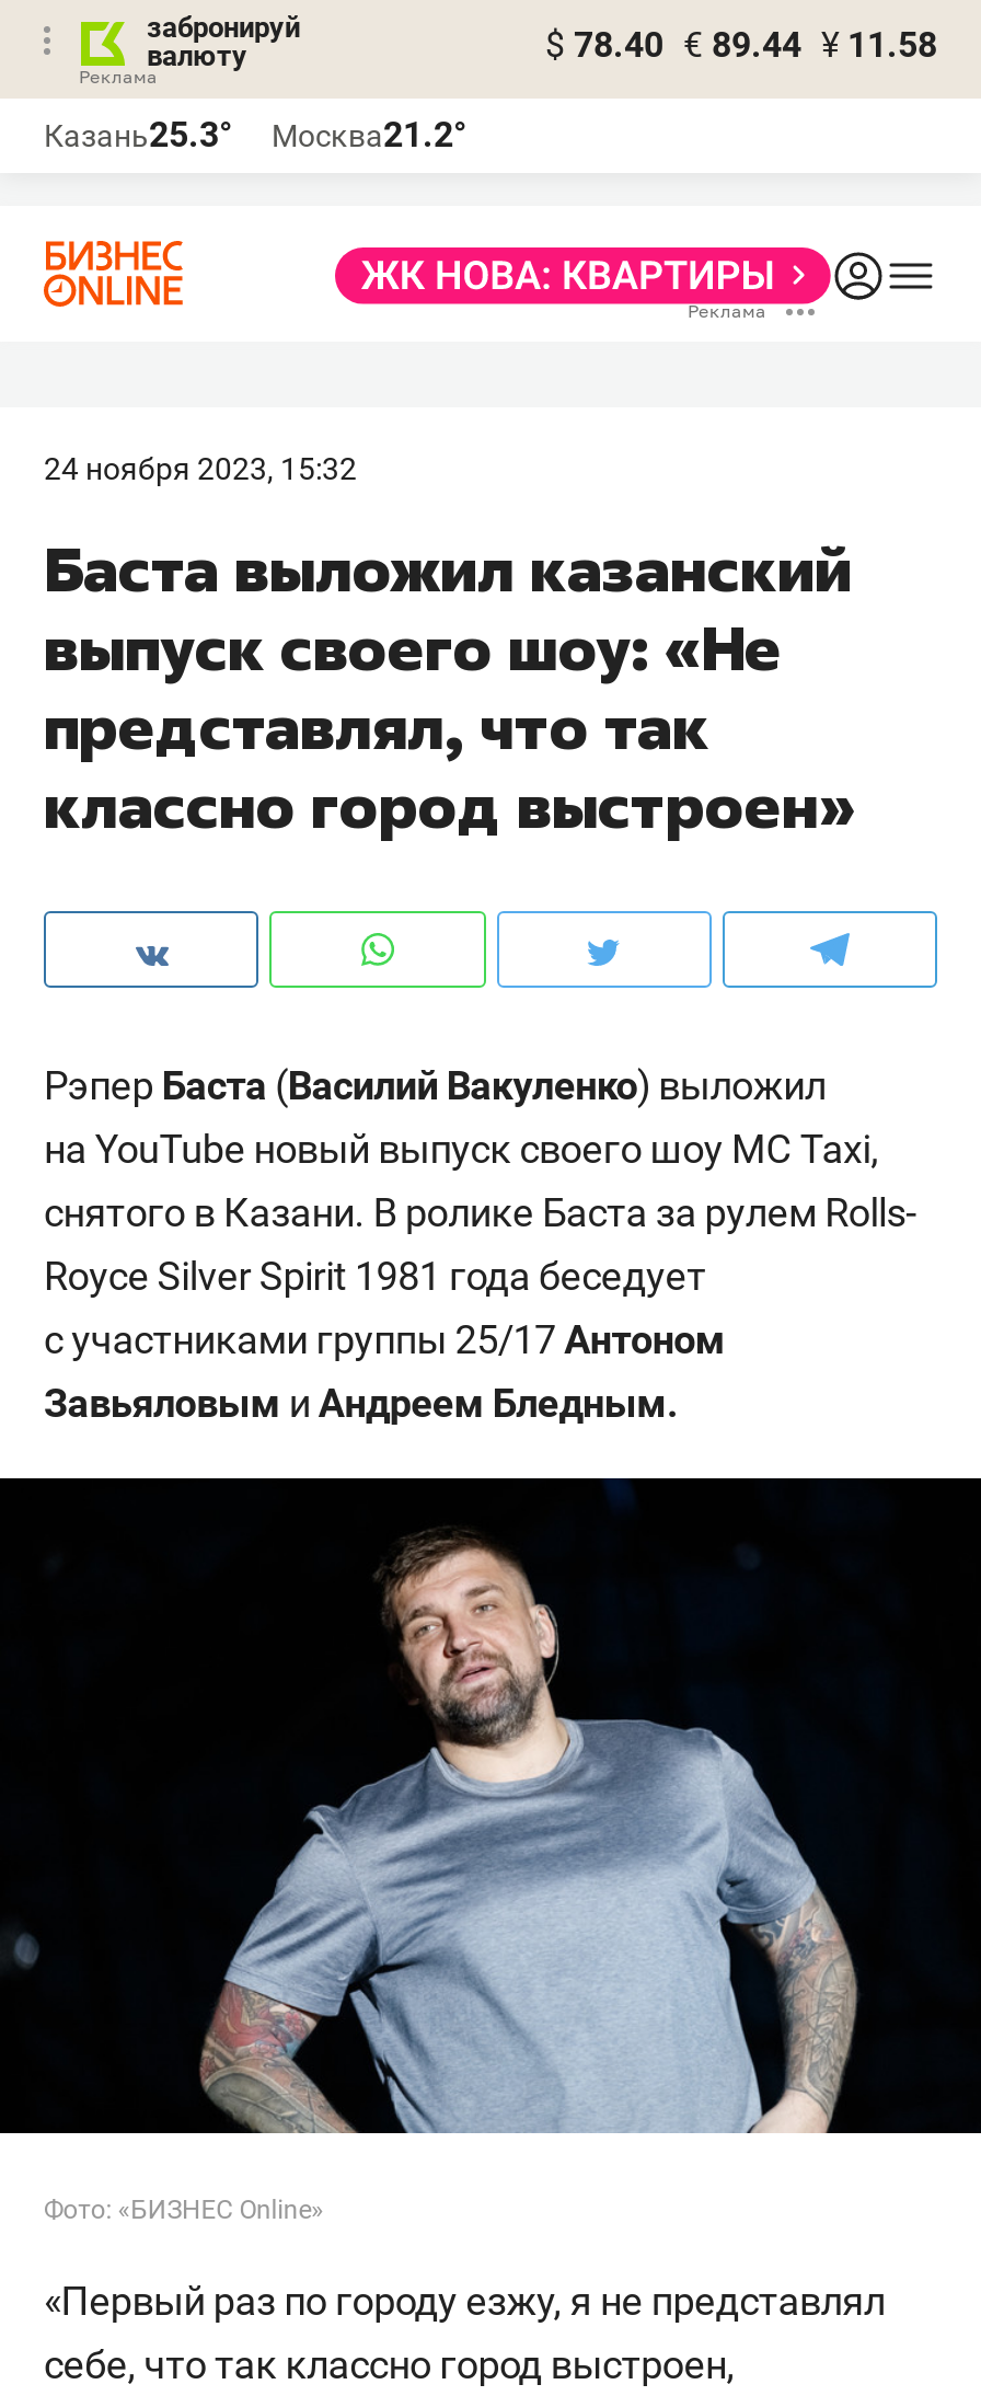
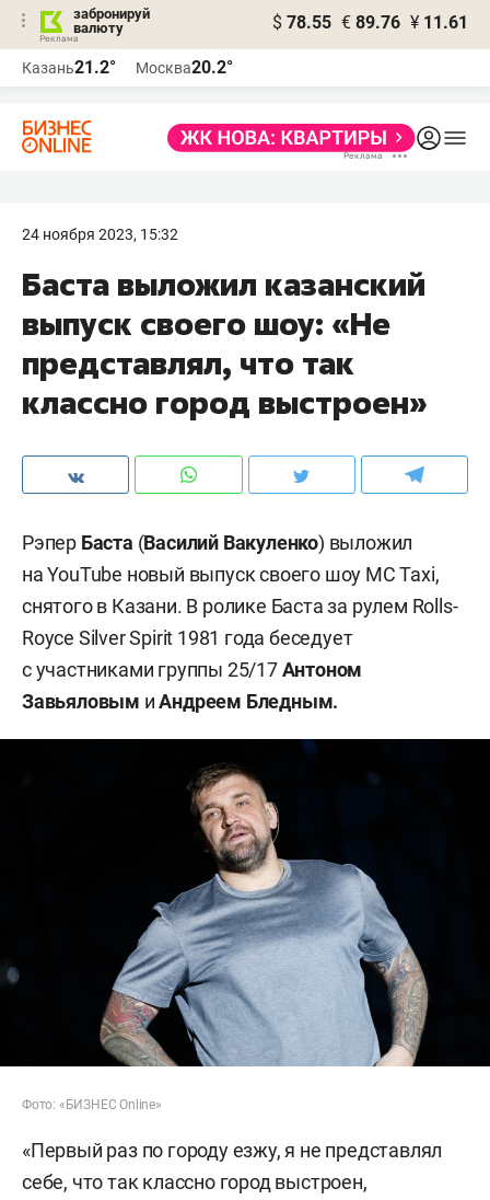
[545,24,937,66] $ 78.40 € 89.44 ¥ 11.58 -> [272,12,468,33] $ 78.55 € 89.76 ¥ 11.61
[44,114,232,155] Казань25.3° -> [22,57,116,78] Казань21.2°
[272,114,466,155] Москва21.2° -> [136,57,233,78] Москва20.2°

